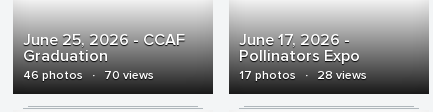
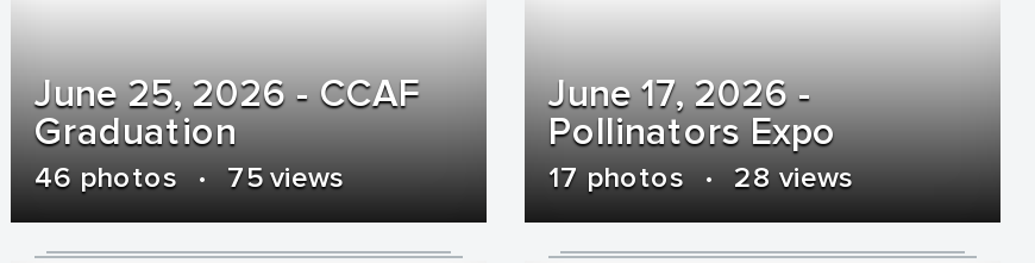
[23,68,154,83] 46 photos · 70 views -> [34,161,344,196] 46 photos · 75 views

